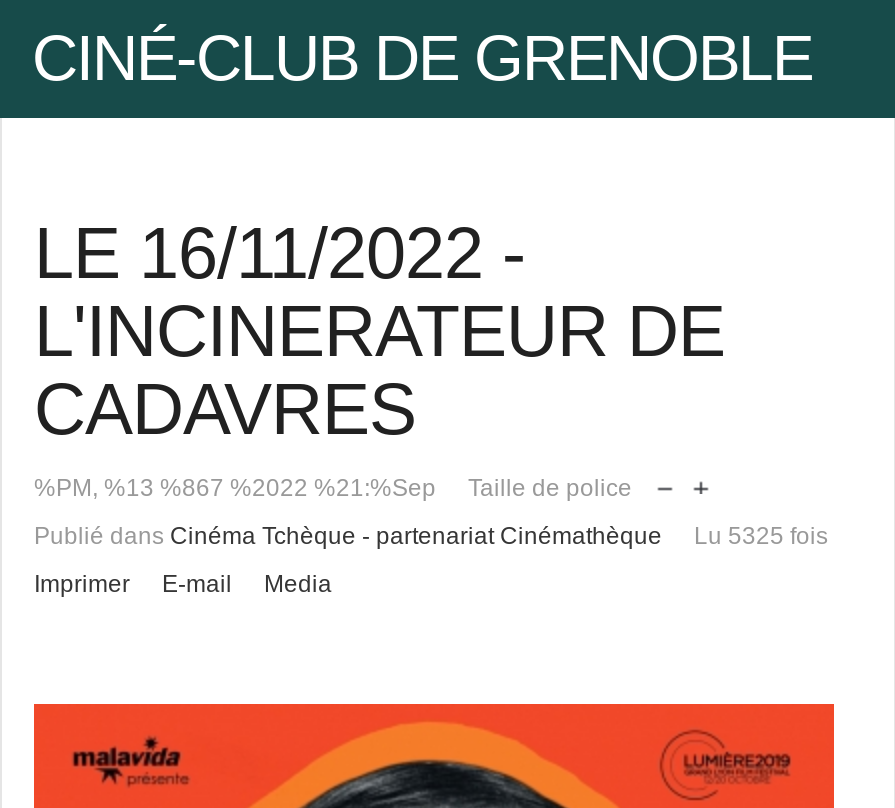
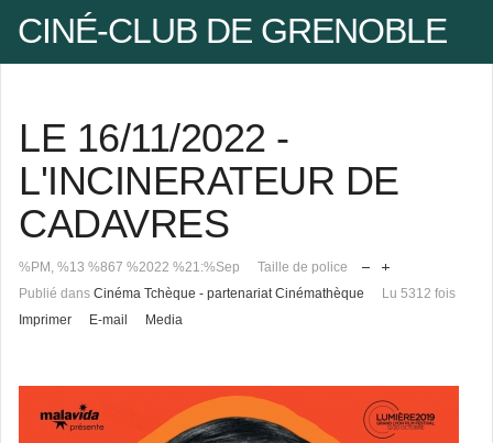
[34,522,828,550] Publié dans Cinéma Tchèque - partenariat Cinémathèque Lu 5325 fois -> [19,286,456,301] Publié dans Cinéma Tchèque - partenariat Cinémathèque Lu 5312 fois

